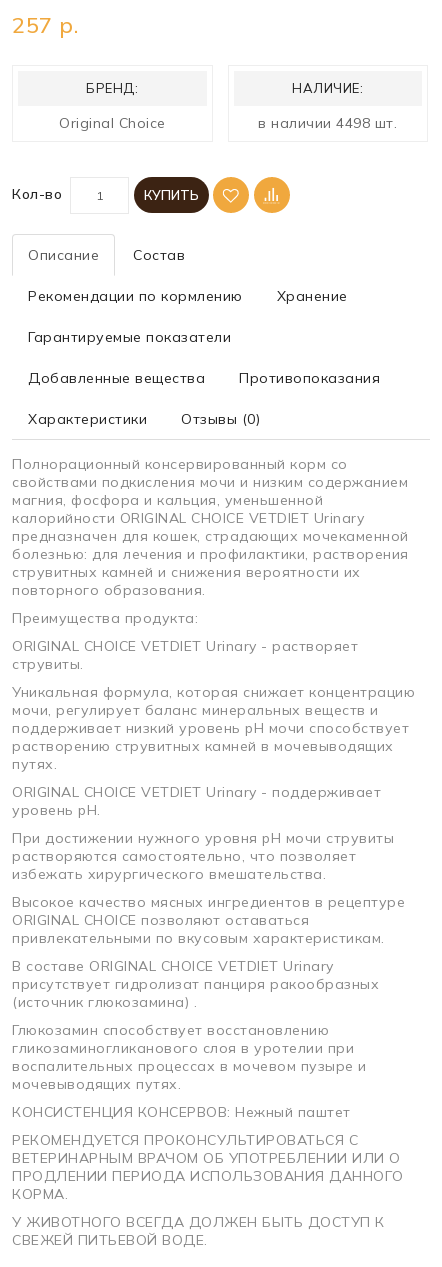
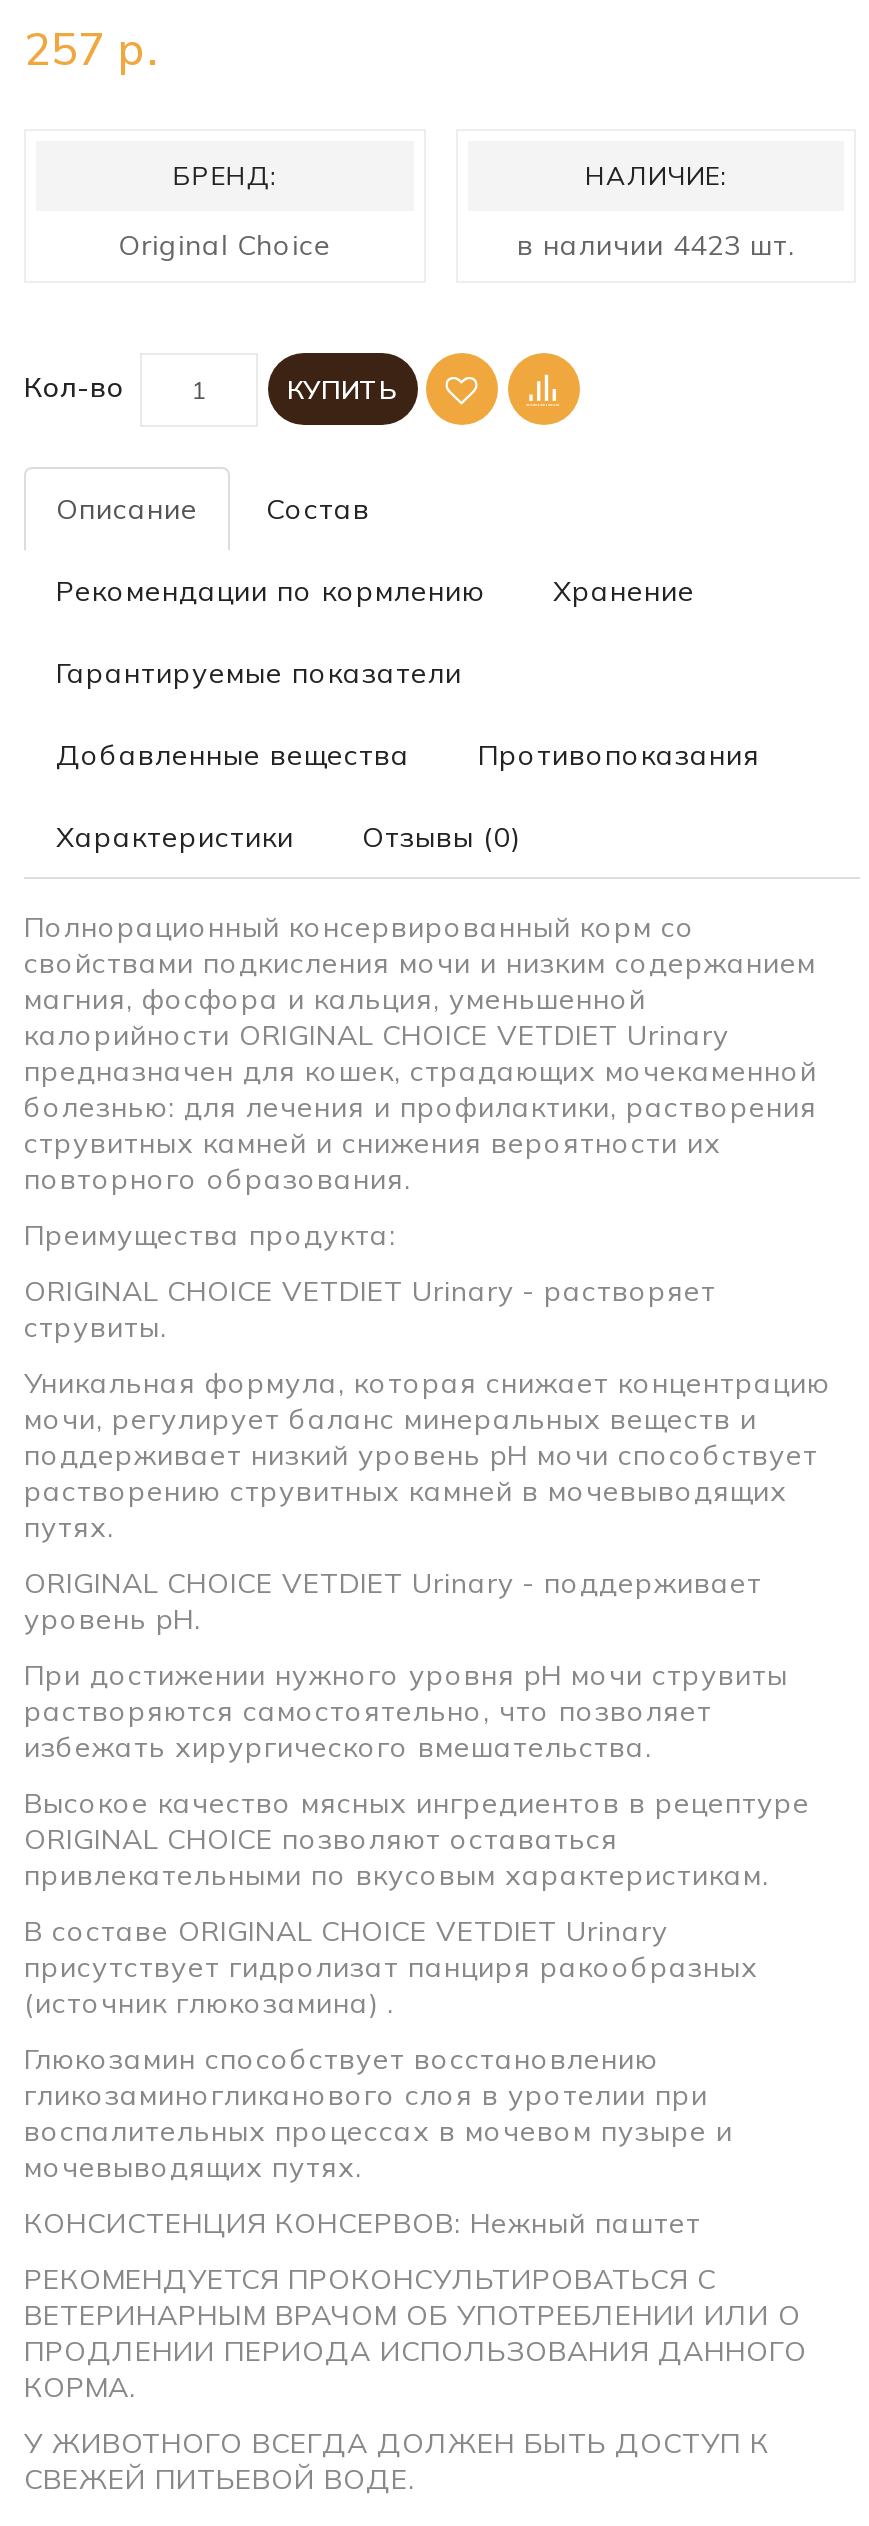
[258,114,397,132] в наличии 4498 шт. -> [517,227,795,263] в наличии 4423 шт.

